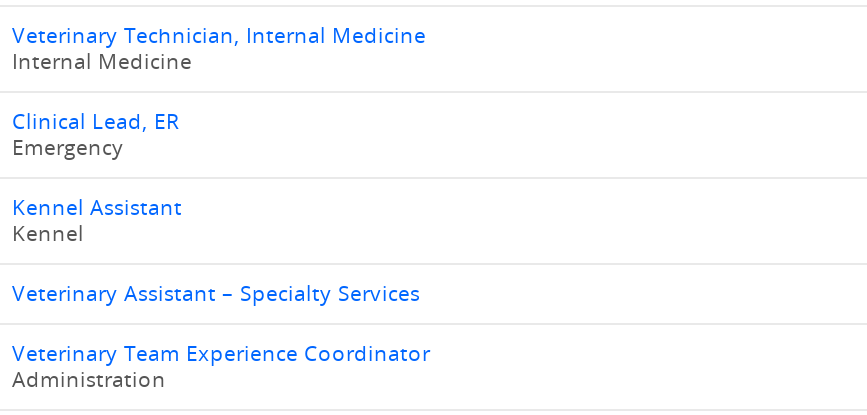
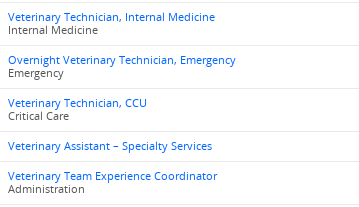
[12,107,180,135] Clinical Lead, ER -> [8,53,236,67] Overnight Veterinary Technician, Emergency
[12,193,182,247] Kennel Assistant | Kennel -> [8,96,147,123] Veterinary Technician, CCU | Critical Care

